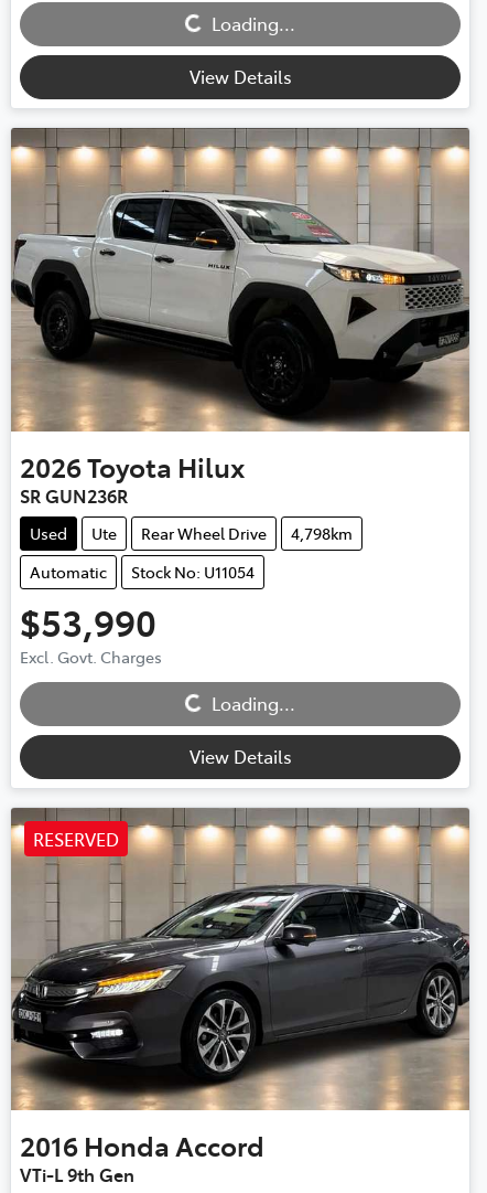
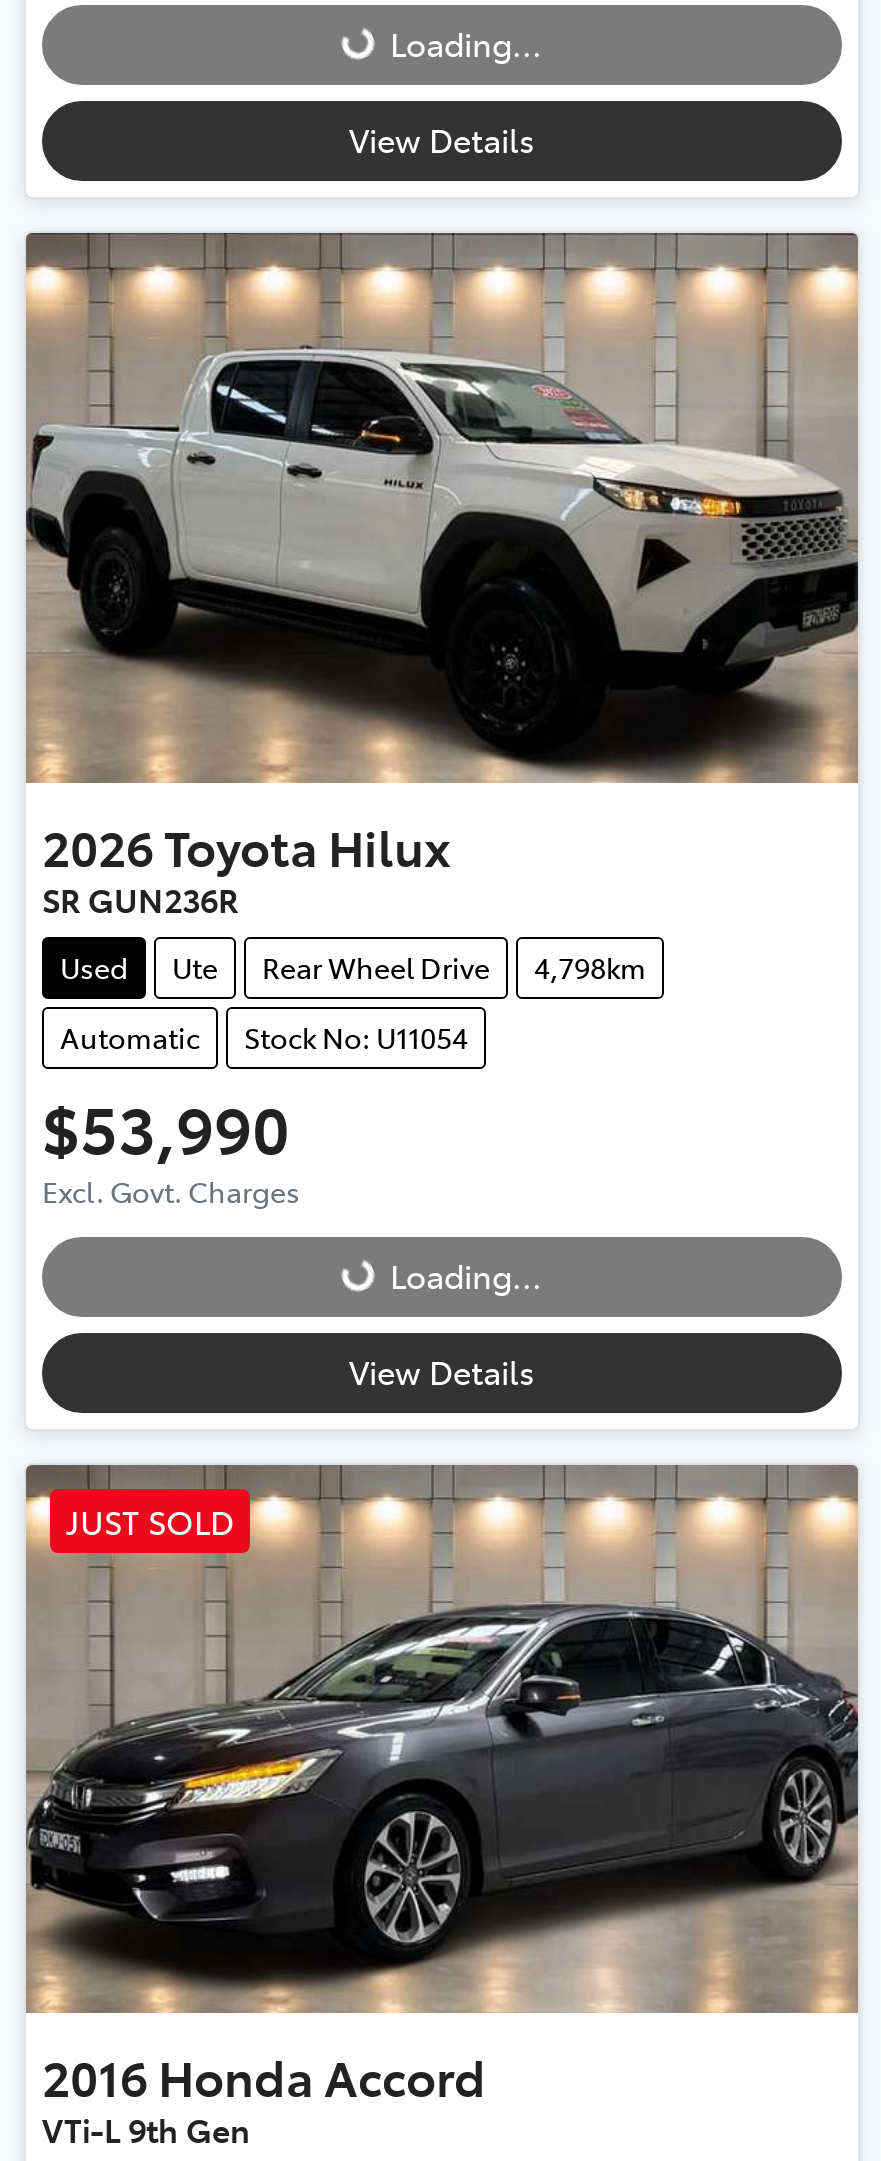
[33,826,119,850] RESERVED -> [66,1498,234,1542] JUST SOLD

